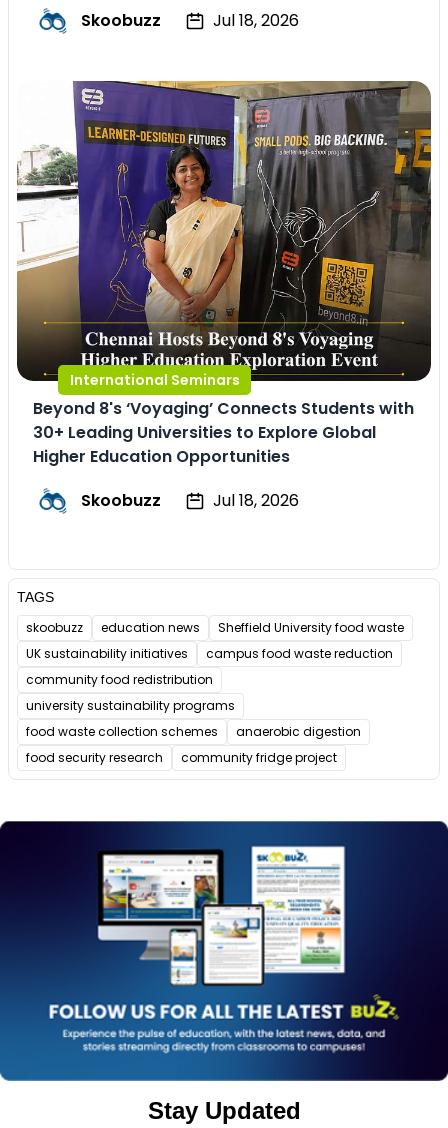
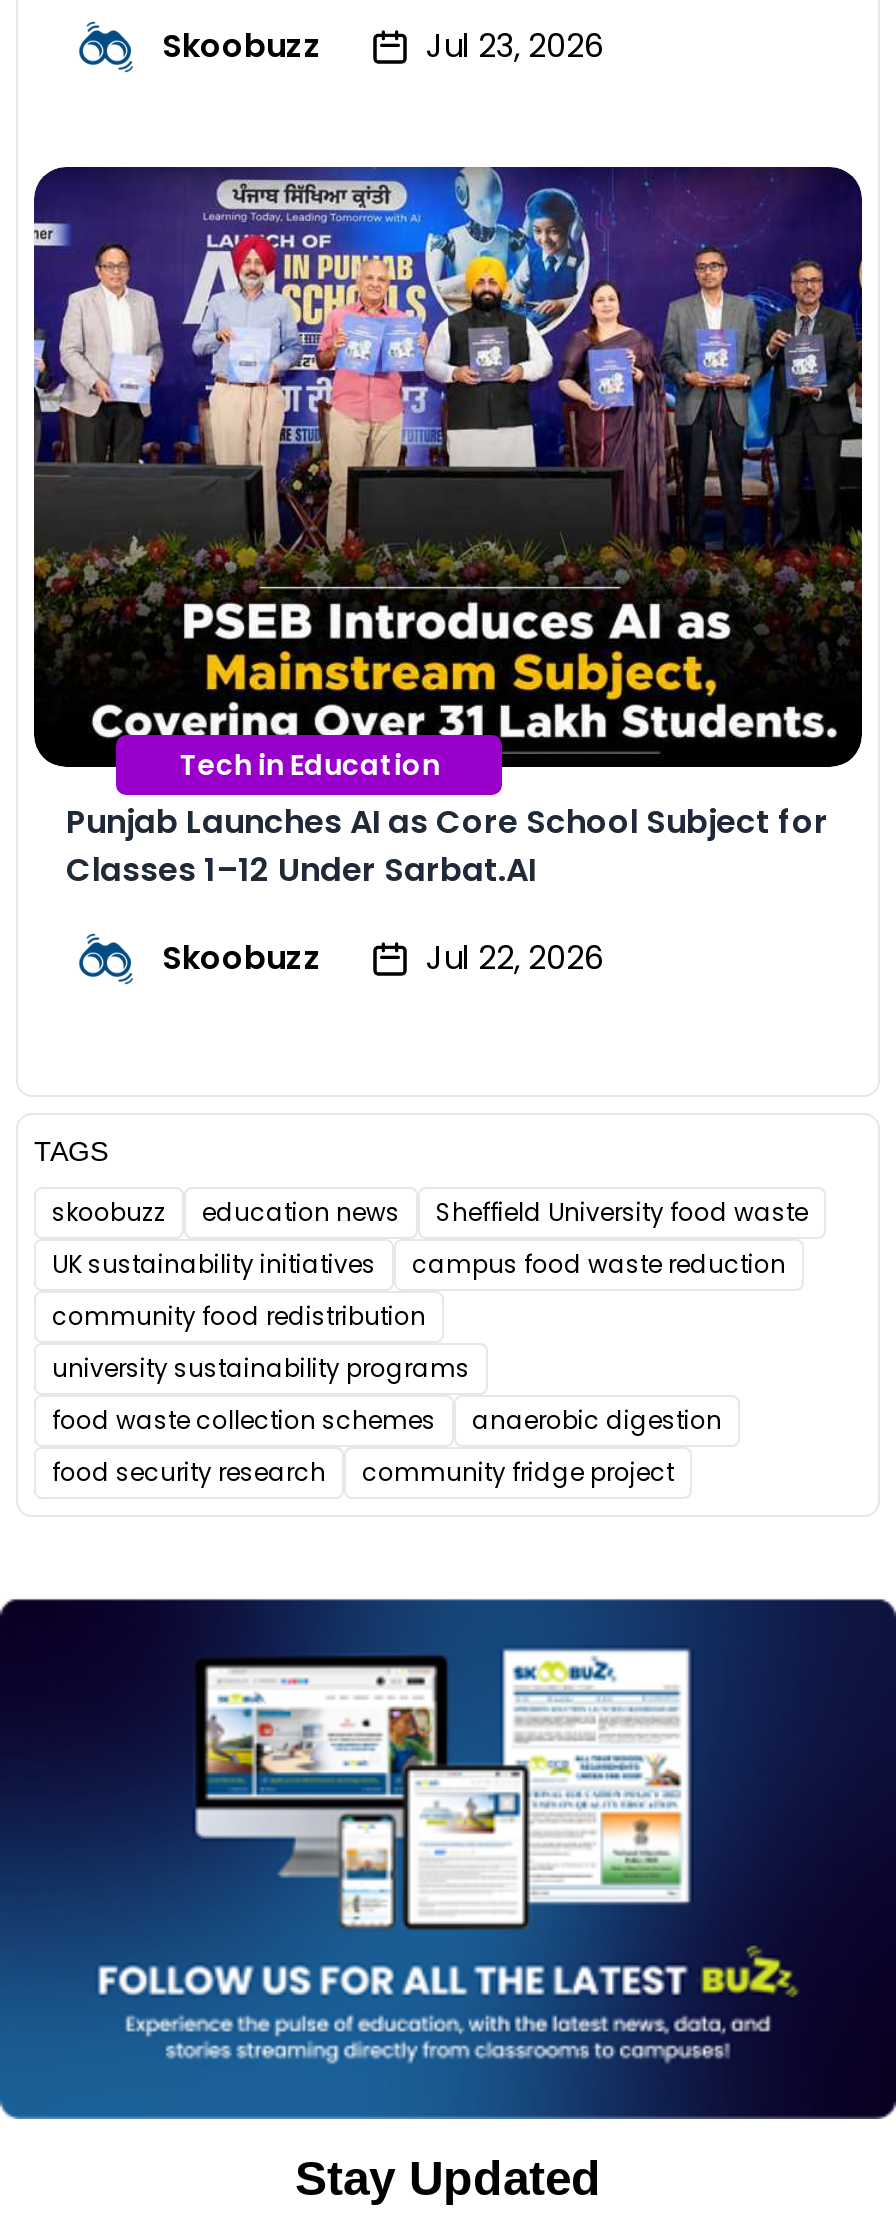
[213,9,299,32] Jul 18, 2026 -> [426,23,604,69] Jul 23, 2026
[16,80,432,468] [image] | International Seminars | Beyond 8's ‘Voyaging’ Connects Students with | 30+ Leading Universities to Explore Global | Higher Education Opportunities -> [32,165,864,893] [image] | Tech in Education | Punjab Launches AI as Core School Subject for | Classes 1–12 Under Sarbat.AI
[213,489,299,512] Jul 18, 2026 -> [426,935,604,981] Jul 22, 2026

